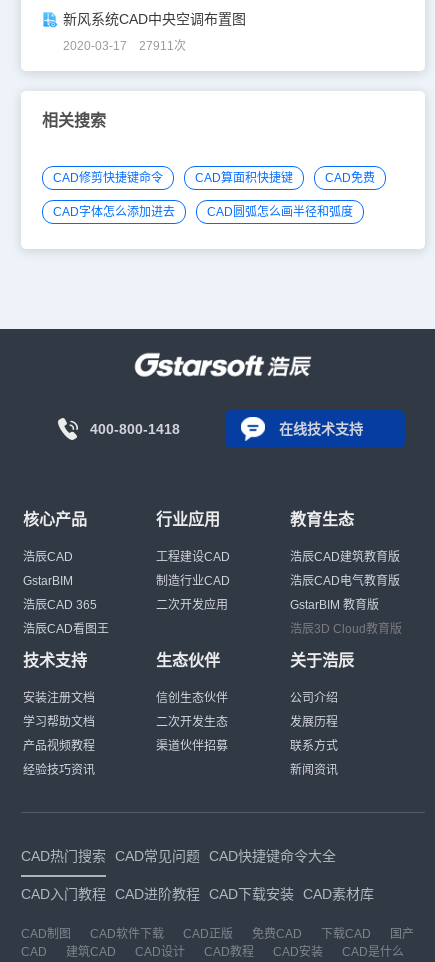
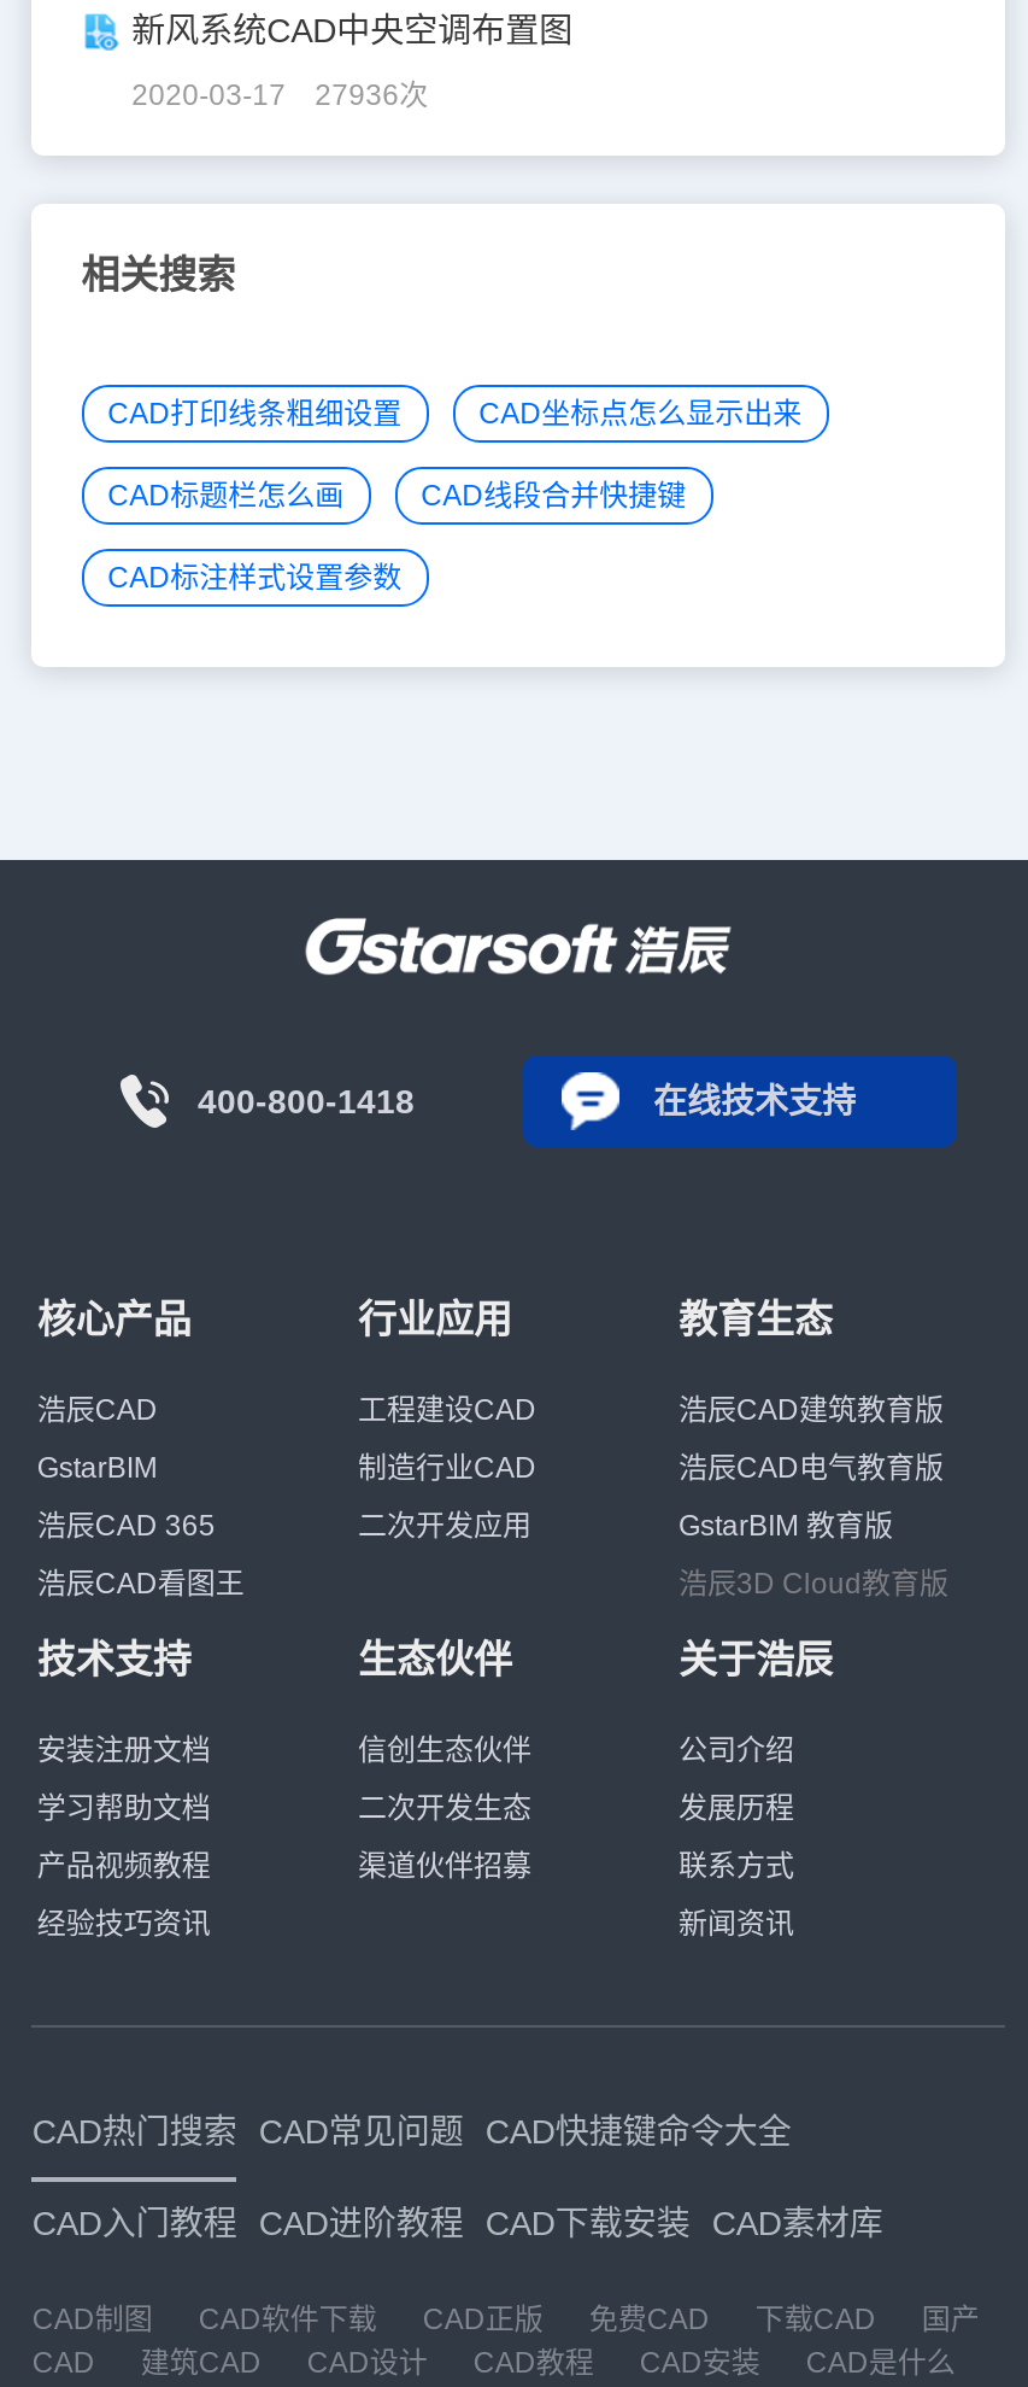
[63,39,186,53] 2020-03-17 27911次 -> [132,78,428,112] 2020-03-17 27936次
[53,171,375,219] CAD修剪快捷键命令 | CAD算面积快捷键 | CAD免费 | CAD字体怎么添加进去 | CAD圆弧怎么画半径和弧度 -> [108,397,802,595] CAD打印线条粗细设置 | CAD坐标点怎么显示出来 | CAD标题栏怎么画 | CAD线段合并快捷键 | CAD标注样式设置参数

